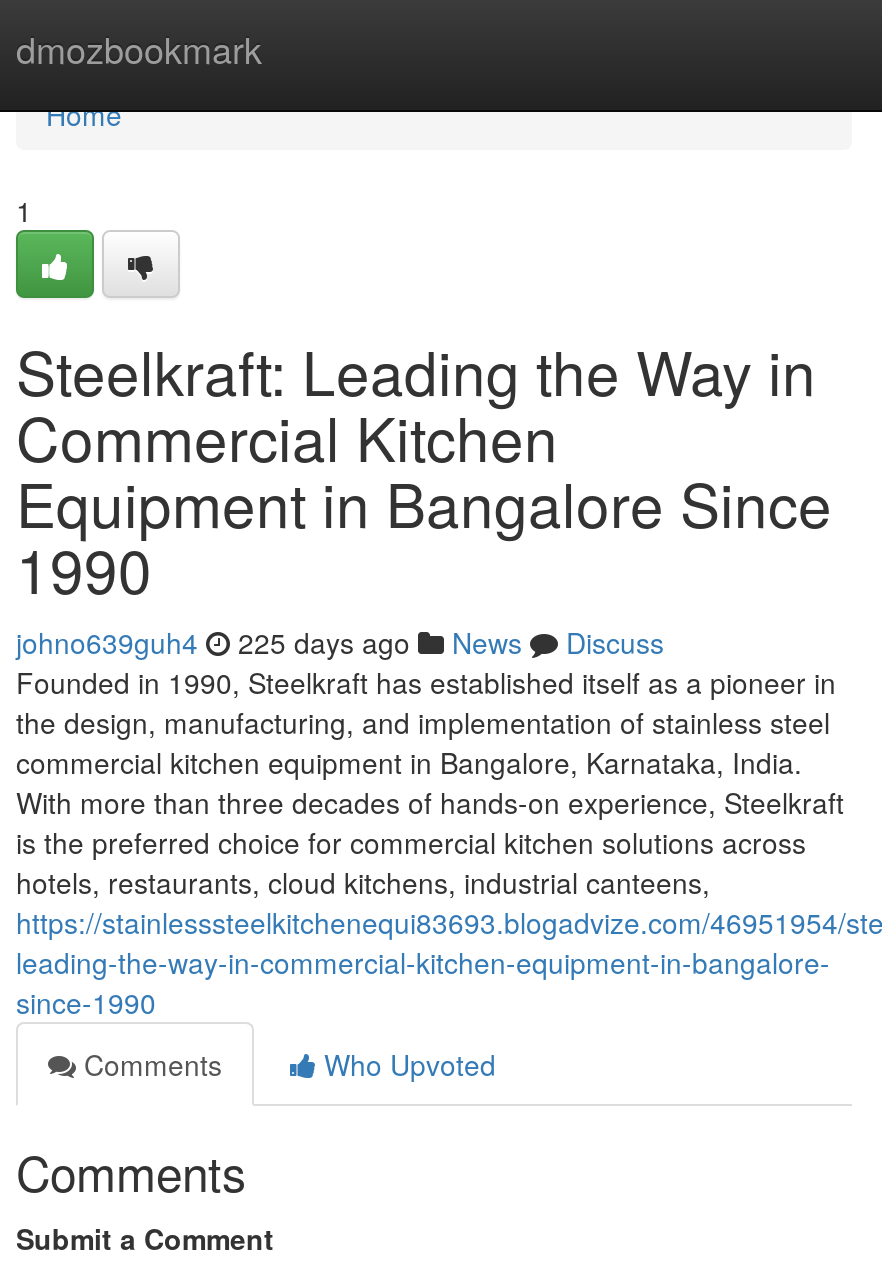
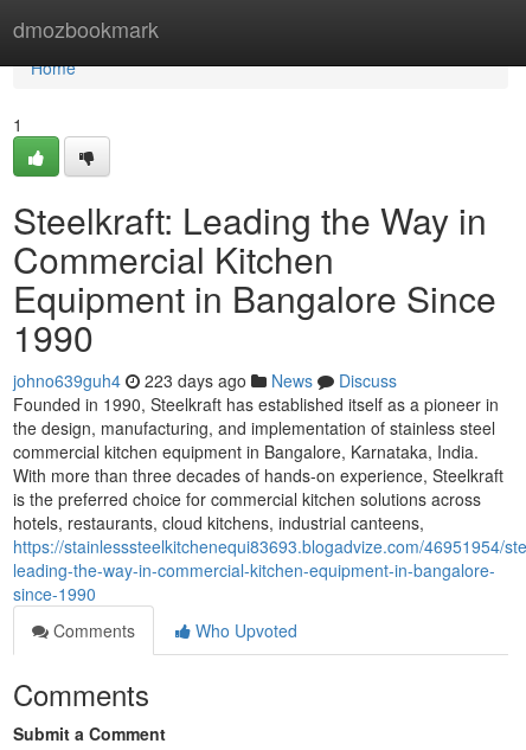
[16,622,664,662] johno639guh4 225 days ago News Discuss -> [13,368,397,392] johno639guh4 223 days ago News Discuss

